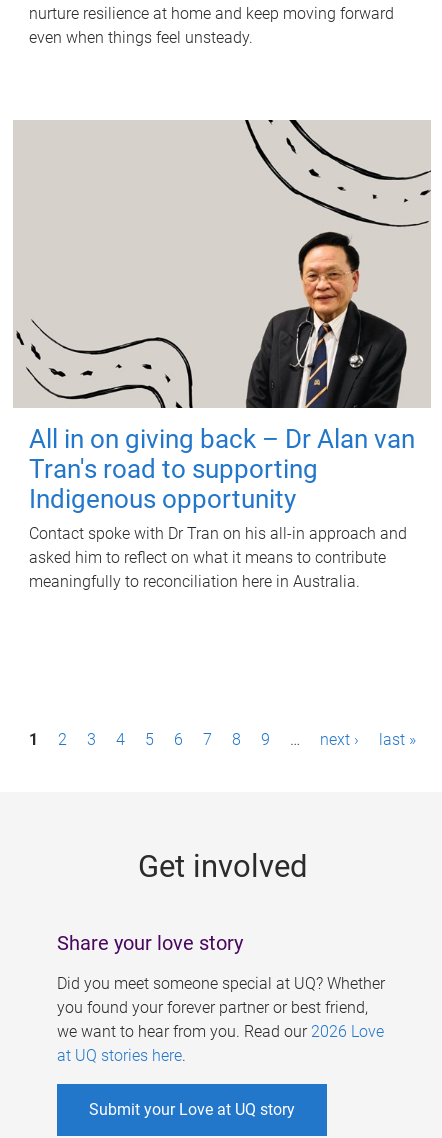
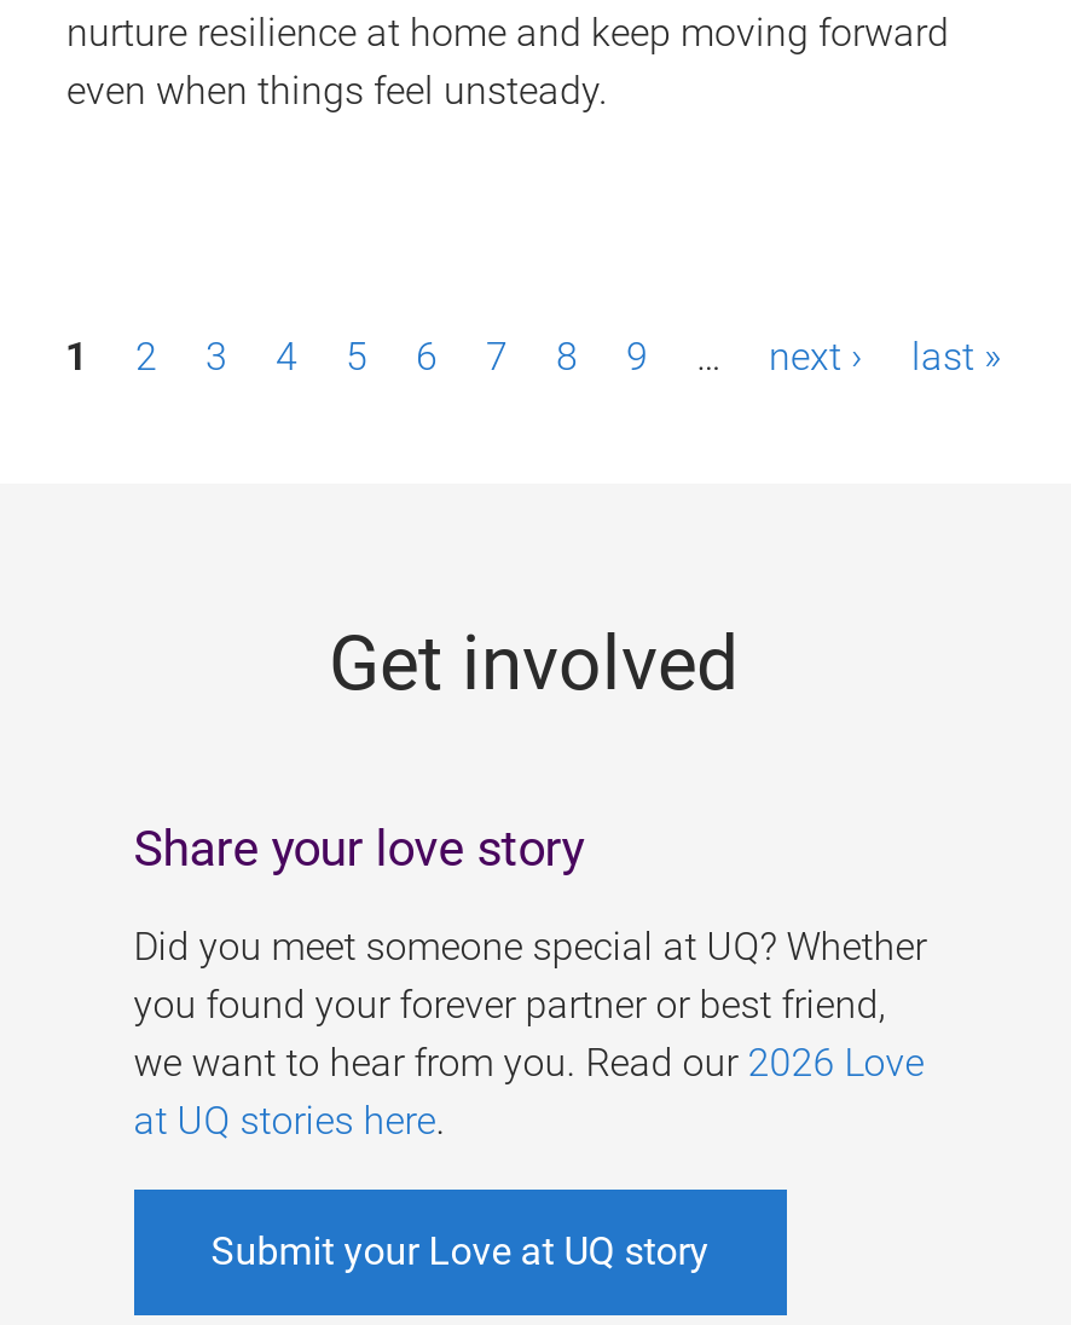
[13,119,432,591] [image] | All in on giving back – Dr Alan van | Tran's road to supporting | Indigenous opportunity | Contact spoke with Dr Tran on his all-in approach and | asked him to reflect on what it means to contribute | meaningfully to reconciliation here in Australia. -> none

